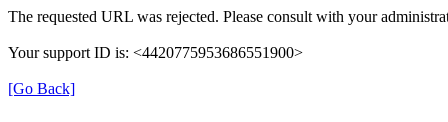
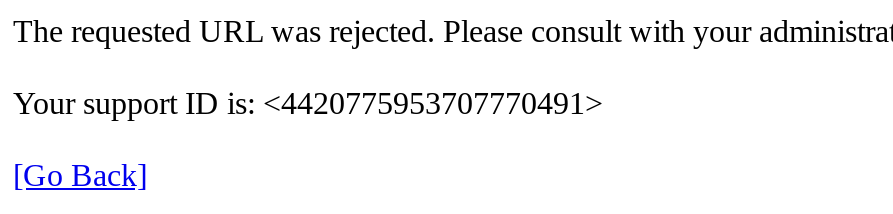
[8,44,303,61] Your support ID is: <4420775953686551900> -> [13,86,603,120] Your support ID is: <4420775953707770491>

